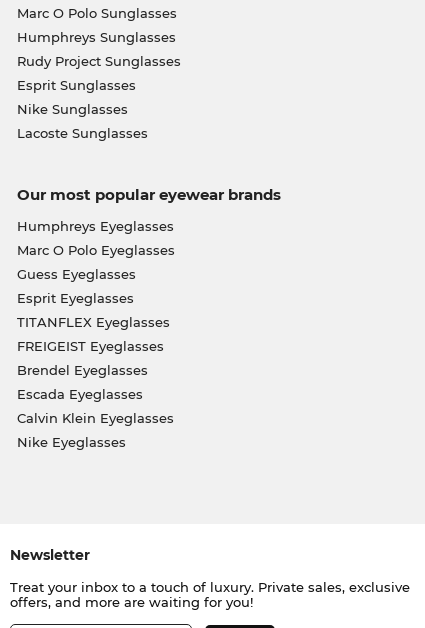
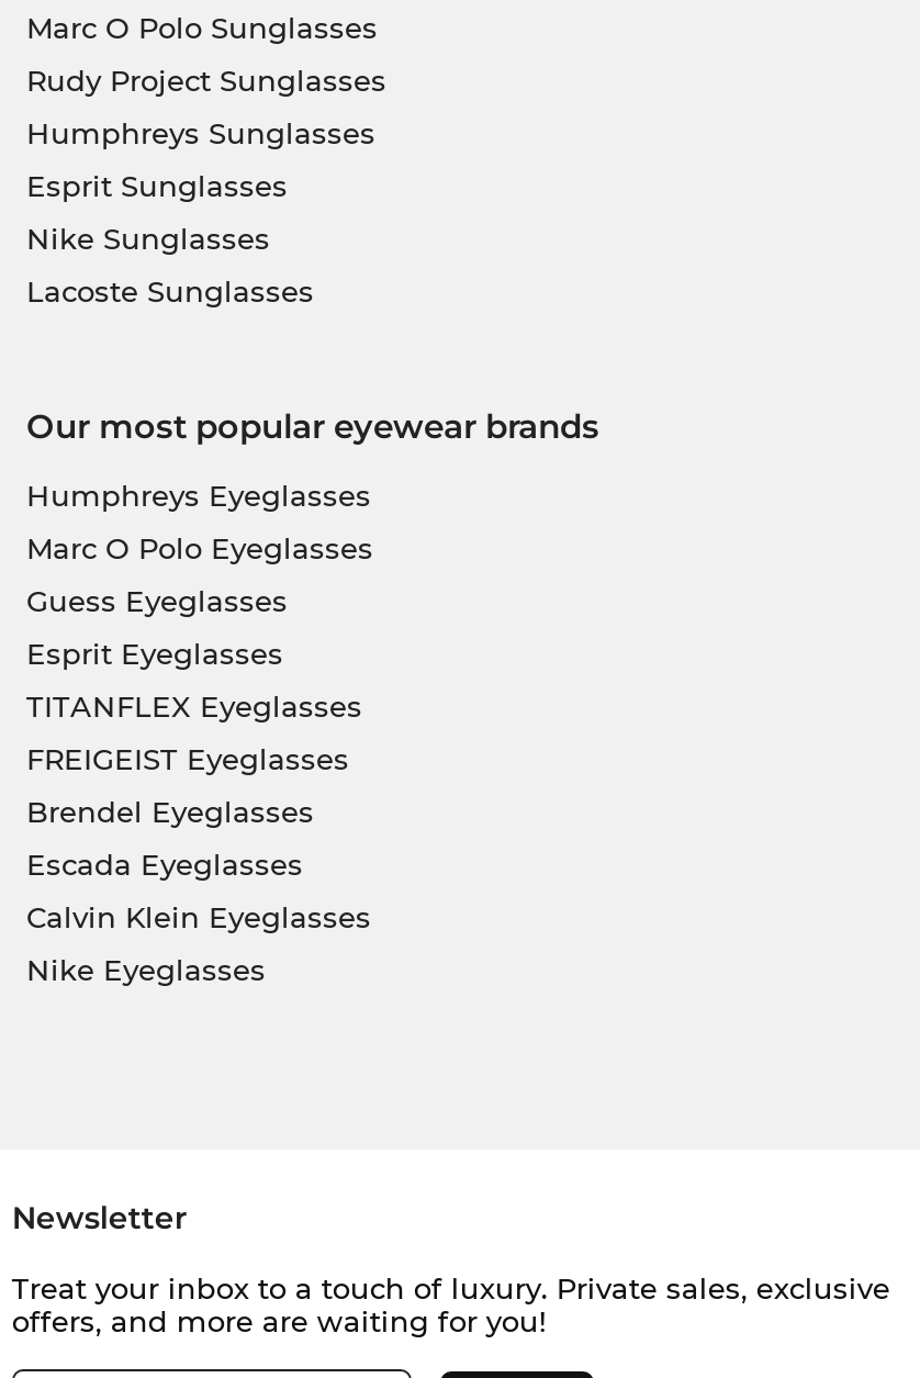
moved [16,29,175,45] -> [26,116,375,151]: Humphreys Sunglasses
moved [16,53,180,69] -> [26,63,386,98]: Rudy Project Sunglasses

